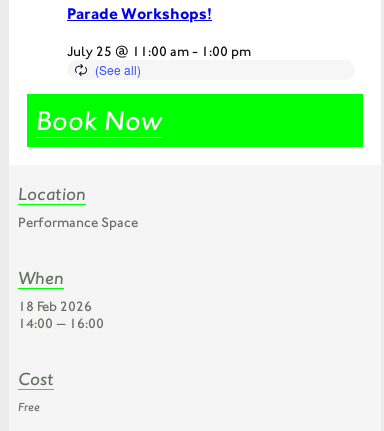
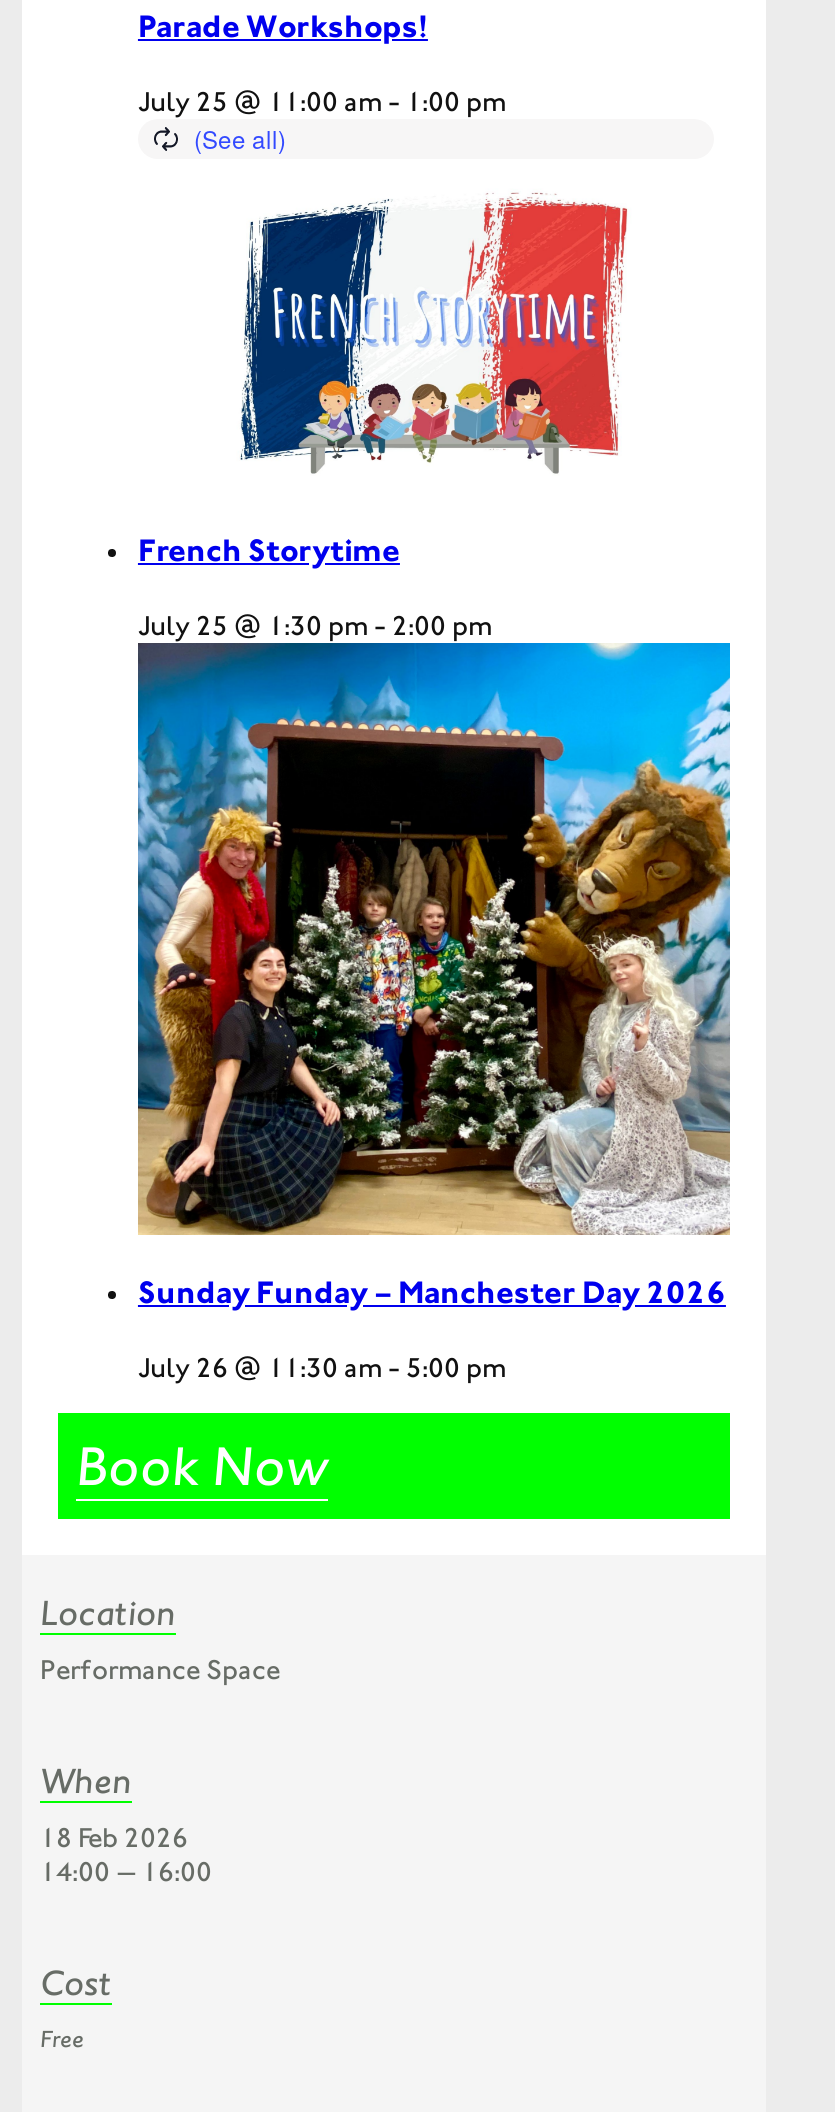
none -> [136,640,732,1385] [image] | Sunday Funday – Manchester Day 2026 | July 26 @ 11:30 am - 5:00 pm
none -> [138,198,630,643] [image] | French Storytime | July 25 @ 1:30 pm - 2:00 pm

